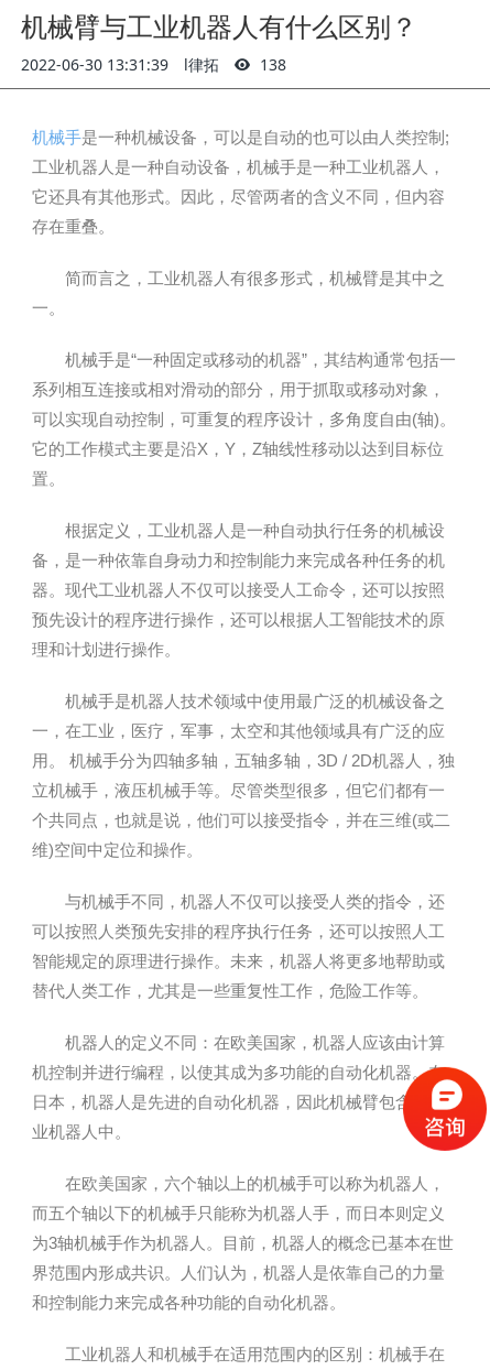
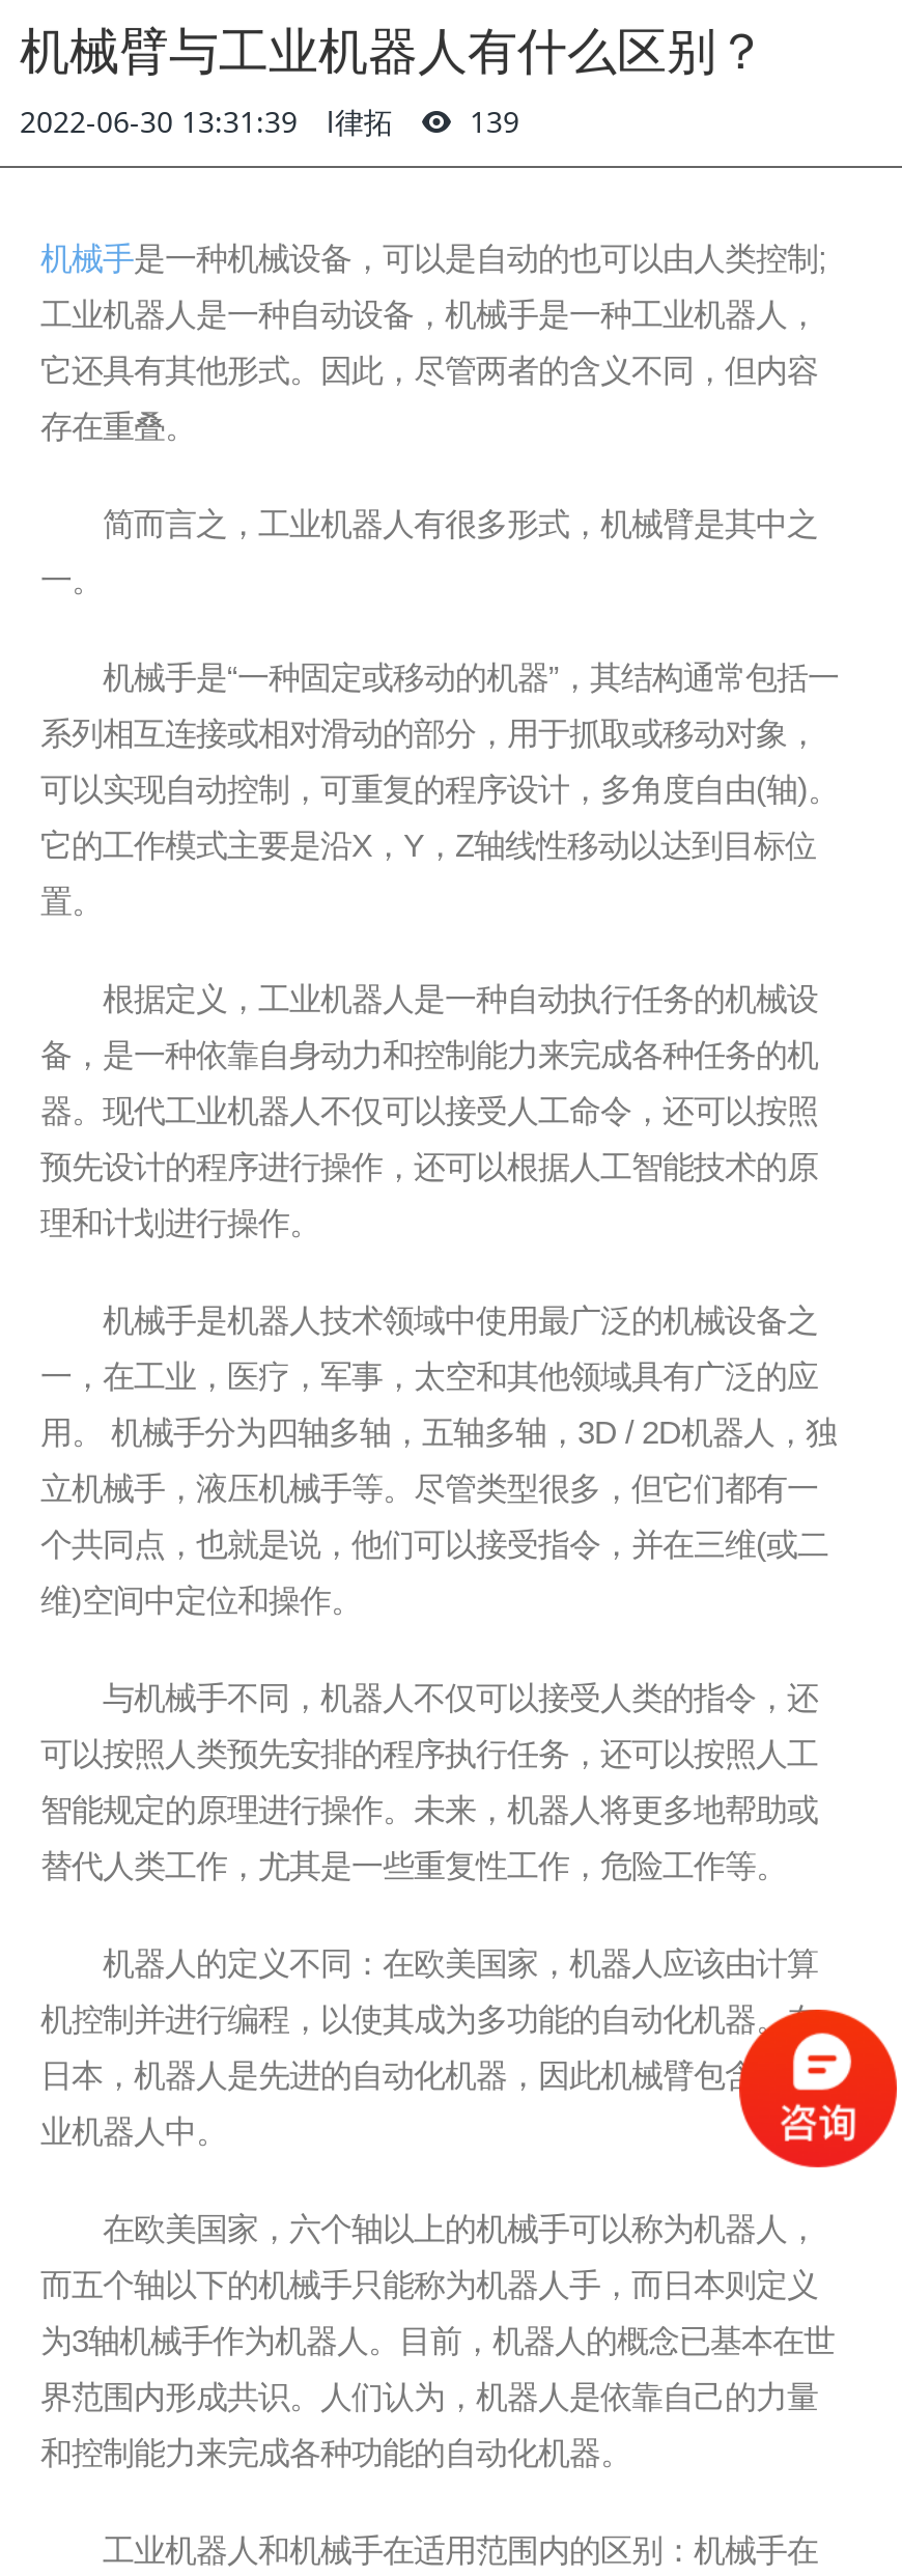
[21,54,286,74] 2022-06-30 13:31:39 l律拓 138 -> [20,101,519,140] 2022-06-30 13:31:39 l律拓 139

